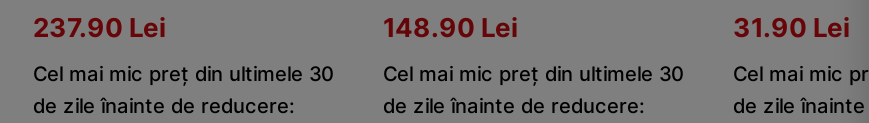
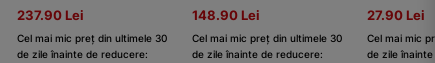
[733,10,851,42] 31.90 Lei -> [367,7,425,23] 27.90 Lei

